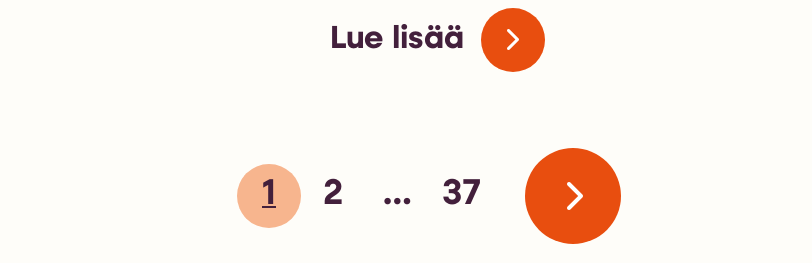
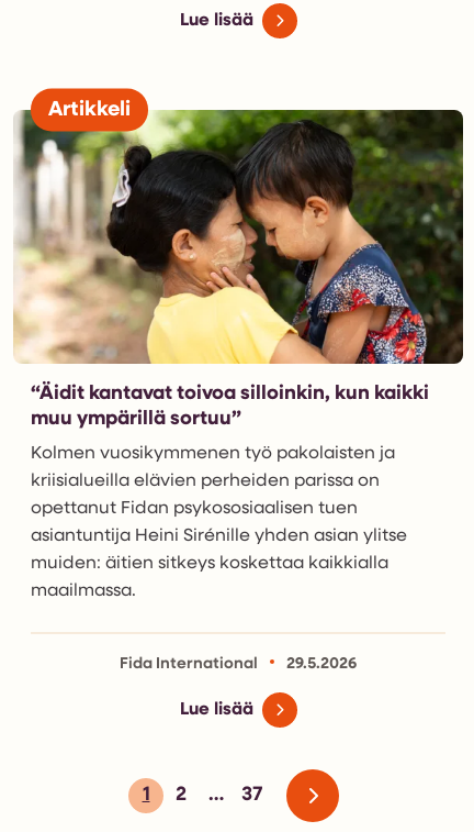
none -> [12,87,464,365] [image] | Artikkeli
none -> [31,383,429,600] “Äidit kantavat toivoa silloinkin, kun kaikki | muu ympärillä sortuu” | Kolmen vuosikymmenen työ pakolaisten ja | kriisialueilla elävien perheiden parissa on | opettanut Fidan psykososiaalisen tuen | asiantuntija Heini Sirénille yhden asian ylitse | muiden: äitien sitkeys koskettaa kaikkialla | maailmassa.
none -> [120,656,357,719] Fida International | 29.5.2026 | Lue lisää

